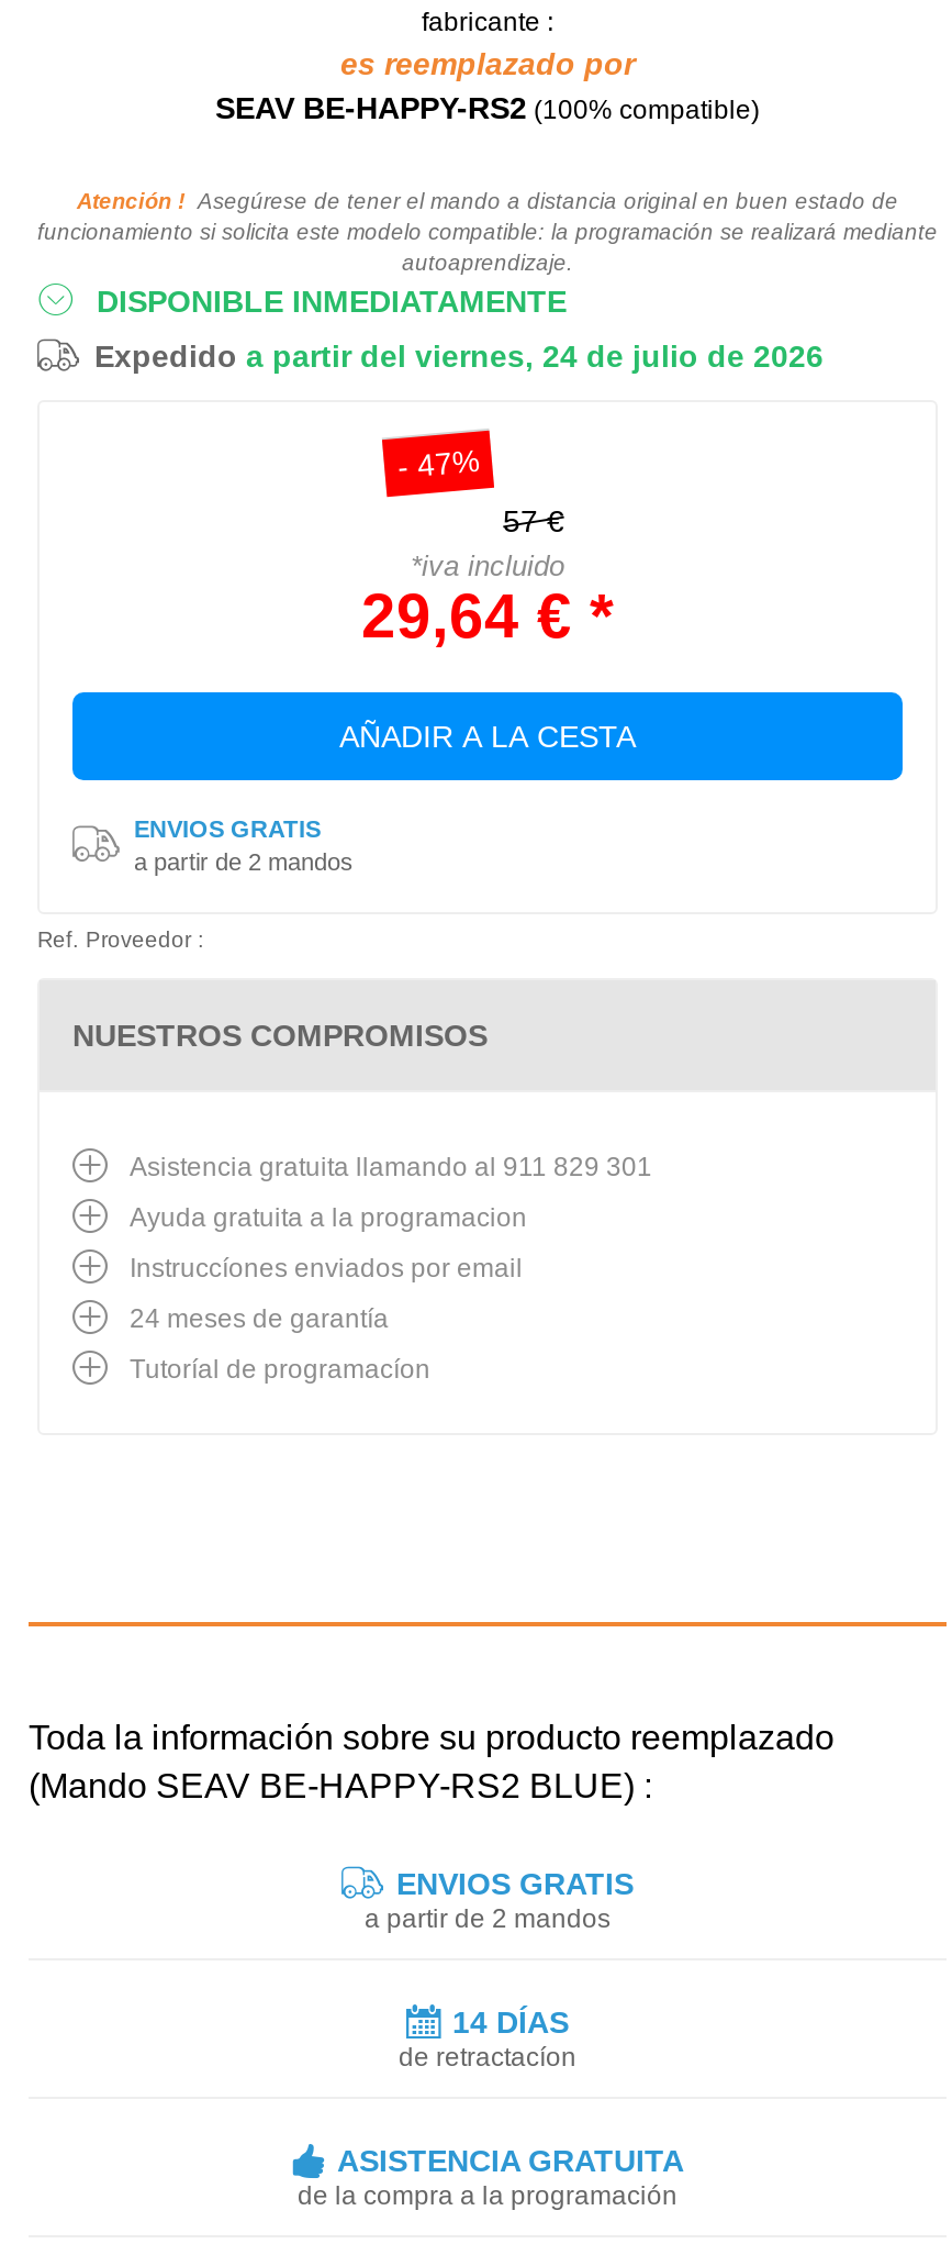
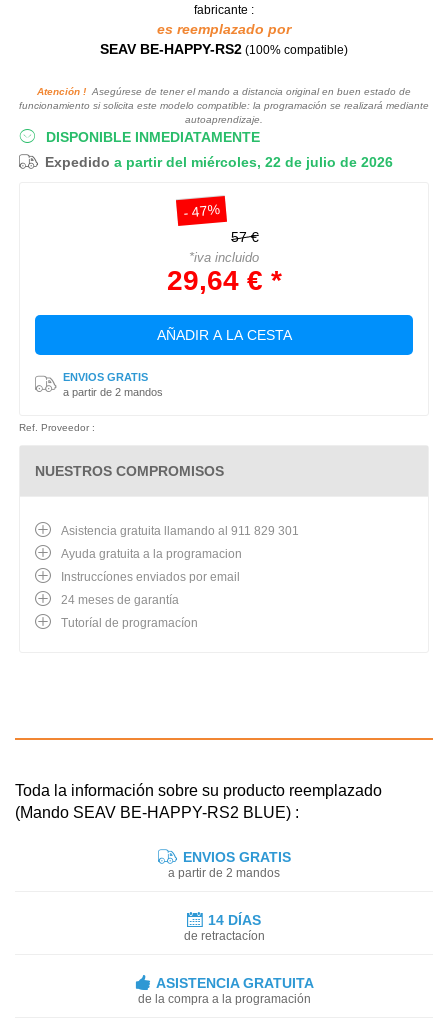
[94,338,824,374] Expedido a partir del viernes, 24 de julio de 2026 -> [45,154,393,170] Expedido a partir del miércoles, 22 de julio de 2026

